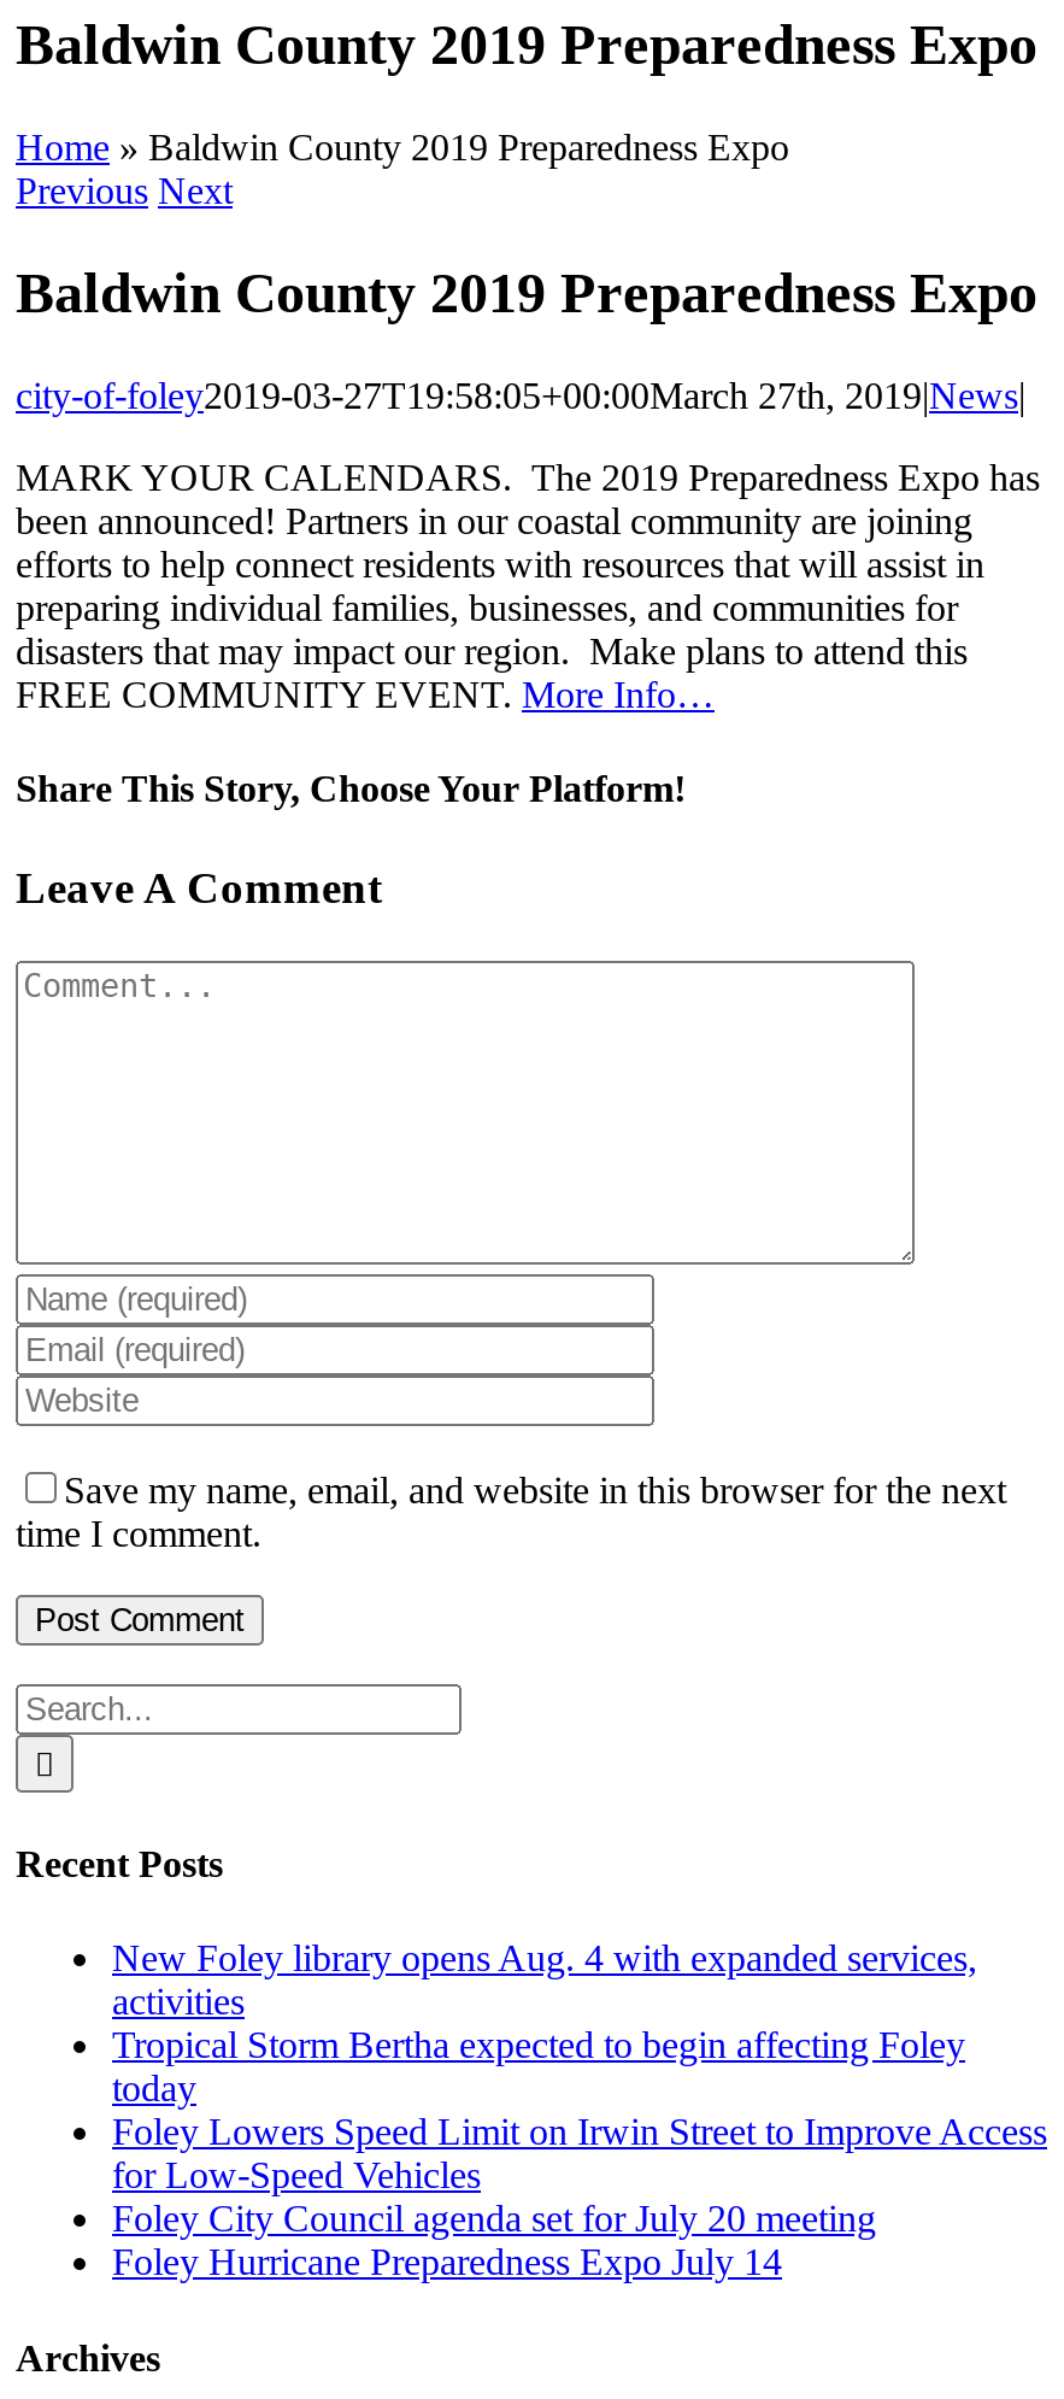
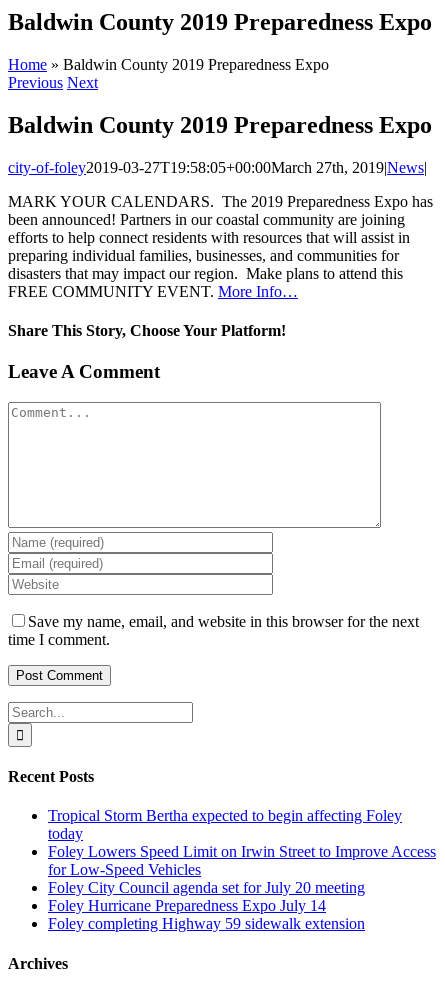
[112,1938,977,2023] New Foley library opens Aug. 4 with expanded services, | activities -> none
moved [112,2025,1047,2283] -> [48,807,436,914]: Tropical Storm Bertha expected to begin affecting Foley | today | Foley Lowers Speed Limit on Irwin Street to Improve Access | for Low-Speed Vehicles | Foley City Council agenda set for July 20 meeting | Foley Hurricane Preparedness Expo July 14
none -> [48,915,365,932] Foley completing Highway 59 sidewalk extension

